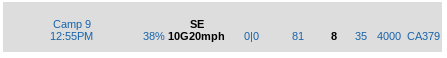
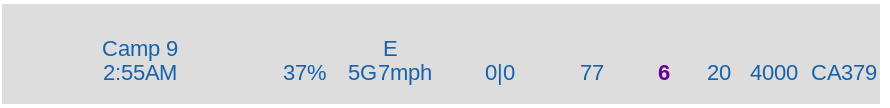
[168,18,225,42] SE | 10G20mph -> [348,36,432,84] E | 5G7mph
[50,30,165,42] 12:55PM | 38% -> [103,60,327,84] 2:55AM | 37%
[292,30,304,42] 81 -> [580,60,604,84] 77
[331,30,337,42] 8 -> [658,60,670,84] 6
[355,30,367,42] 35 -> [707,60,731,84] 20

